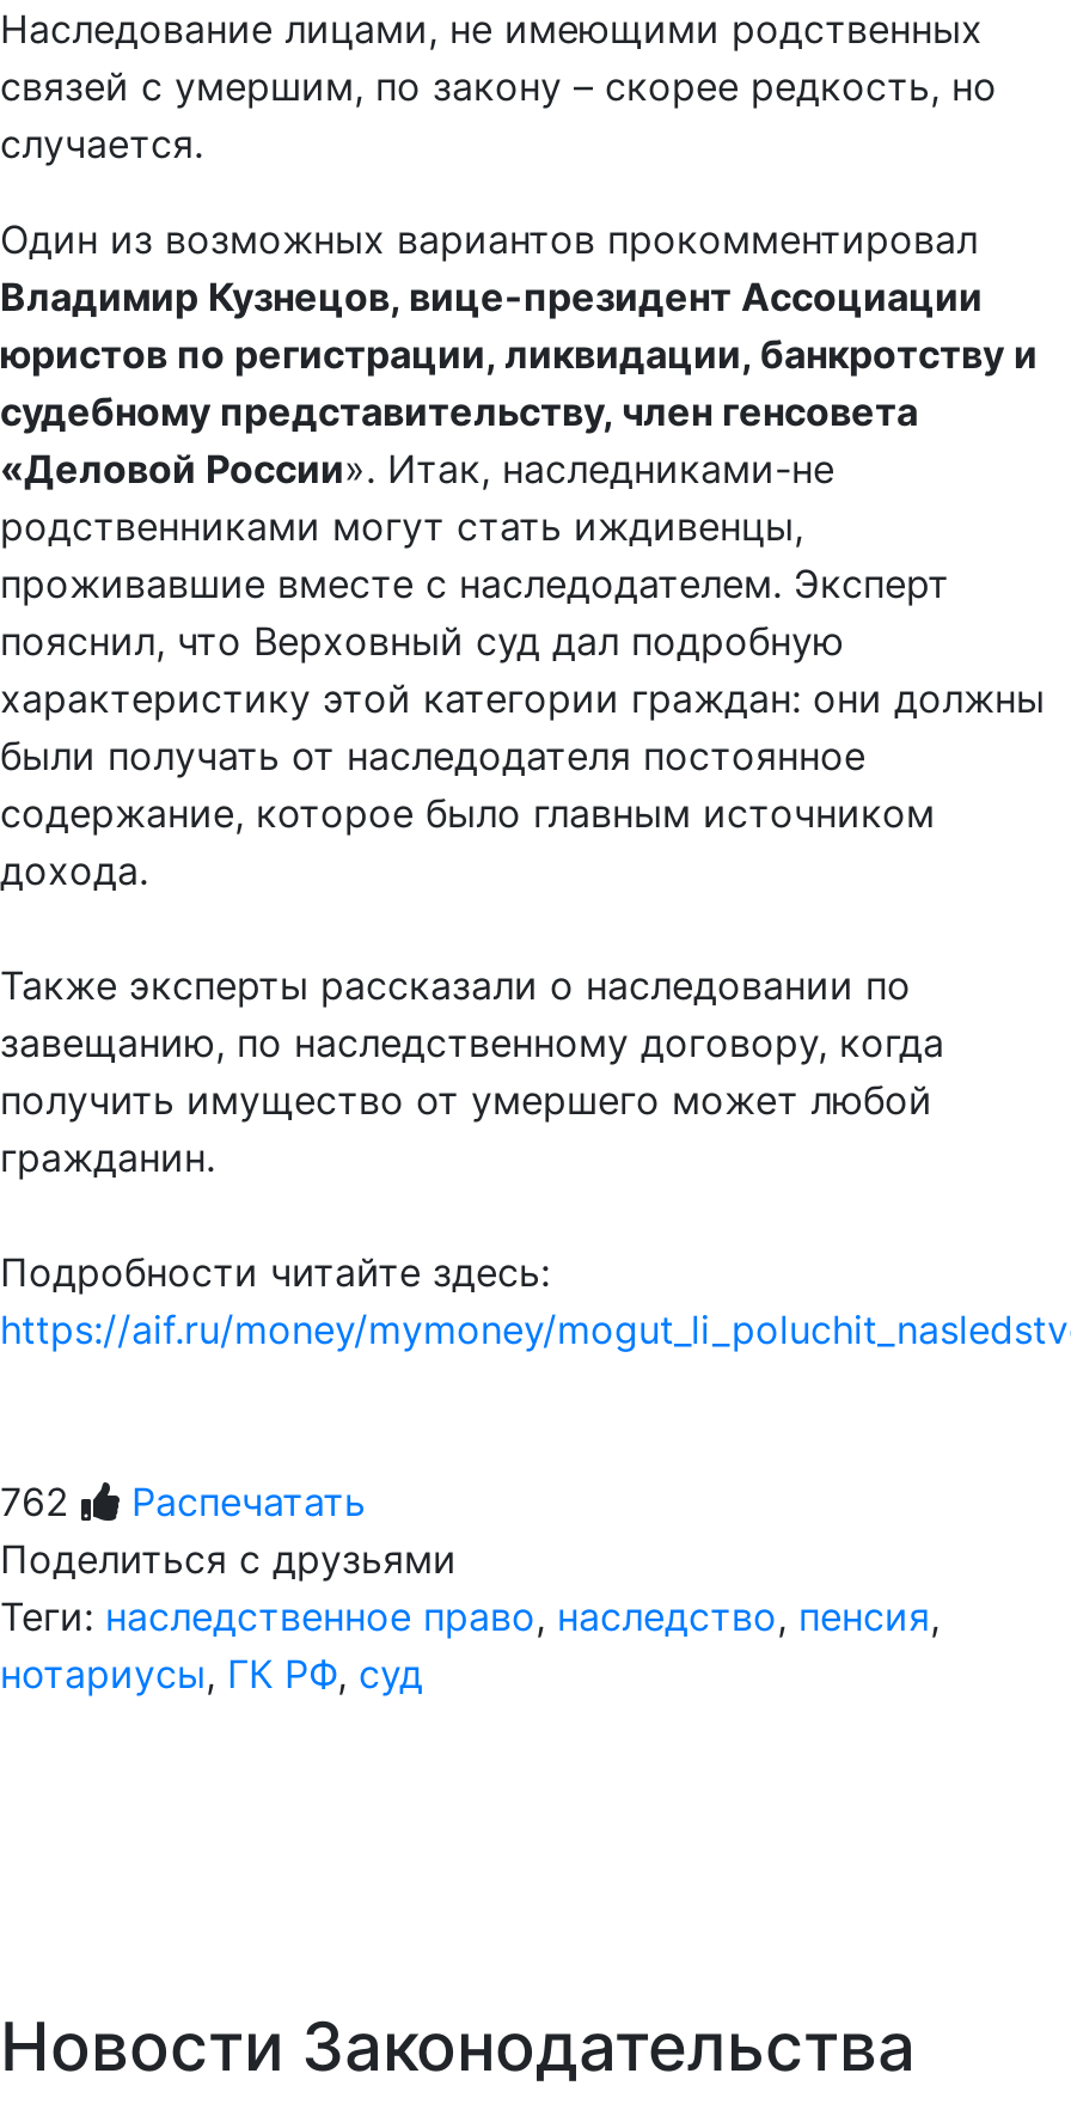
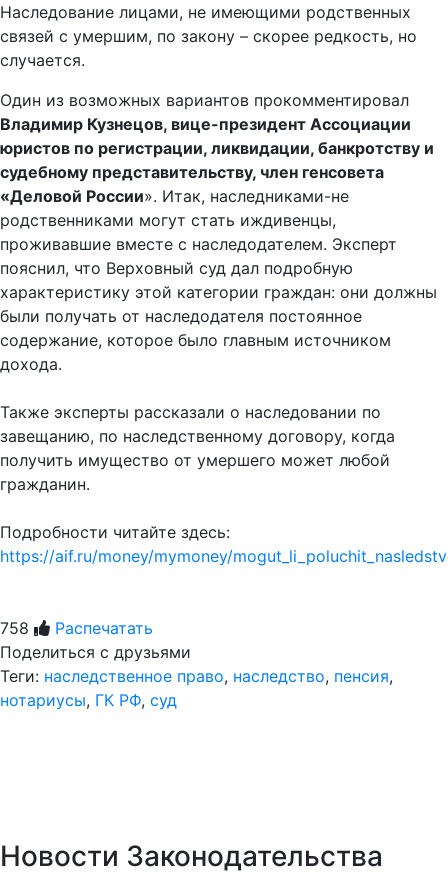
[0,1478,366,1525] 762 Распечатать -> [0,618,153,638] 758 Распечатать

